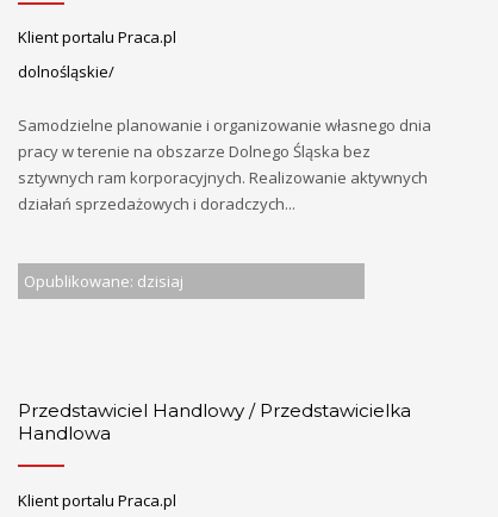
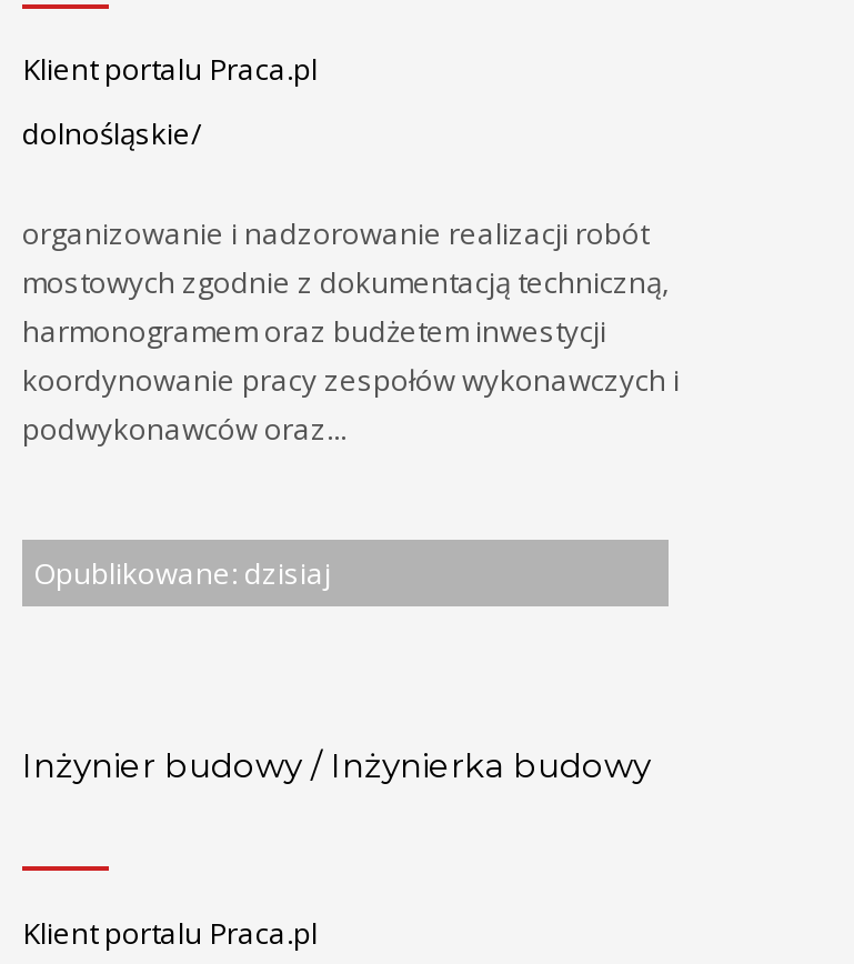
[18,114,431,215] Samodzielne planowanie i organizowanie własnego dnia | pracy w terenie na obszarze Dolnego Śląska bez | sztywnych ram korporacyjnych. Realizowanie aktywnych | działań sprzedażowych i doradczych... -> [22,213,680,449] organizowanie i nadzorowanie realizacji robót | mostowych zgodnie z dokumentacją techniczną, | harmonogramem oraz budżetem inwestycji | koordynowanie pracy zespołów wykonawczych i | podwykonawców oraz...
moved [24,271,183,292] -> [33,554,331,594]: Opublikowane: dzisiaj
[18,400,411,445] Przedstawiciel Handlowy / Przedstawicielka | Handlowa -> [22,745,651,787] Inżynier budowy / Inżynierka budowy

